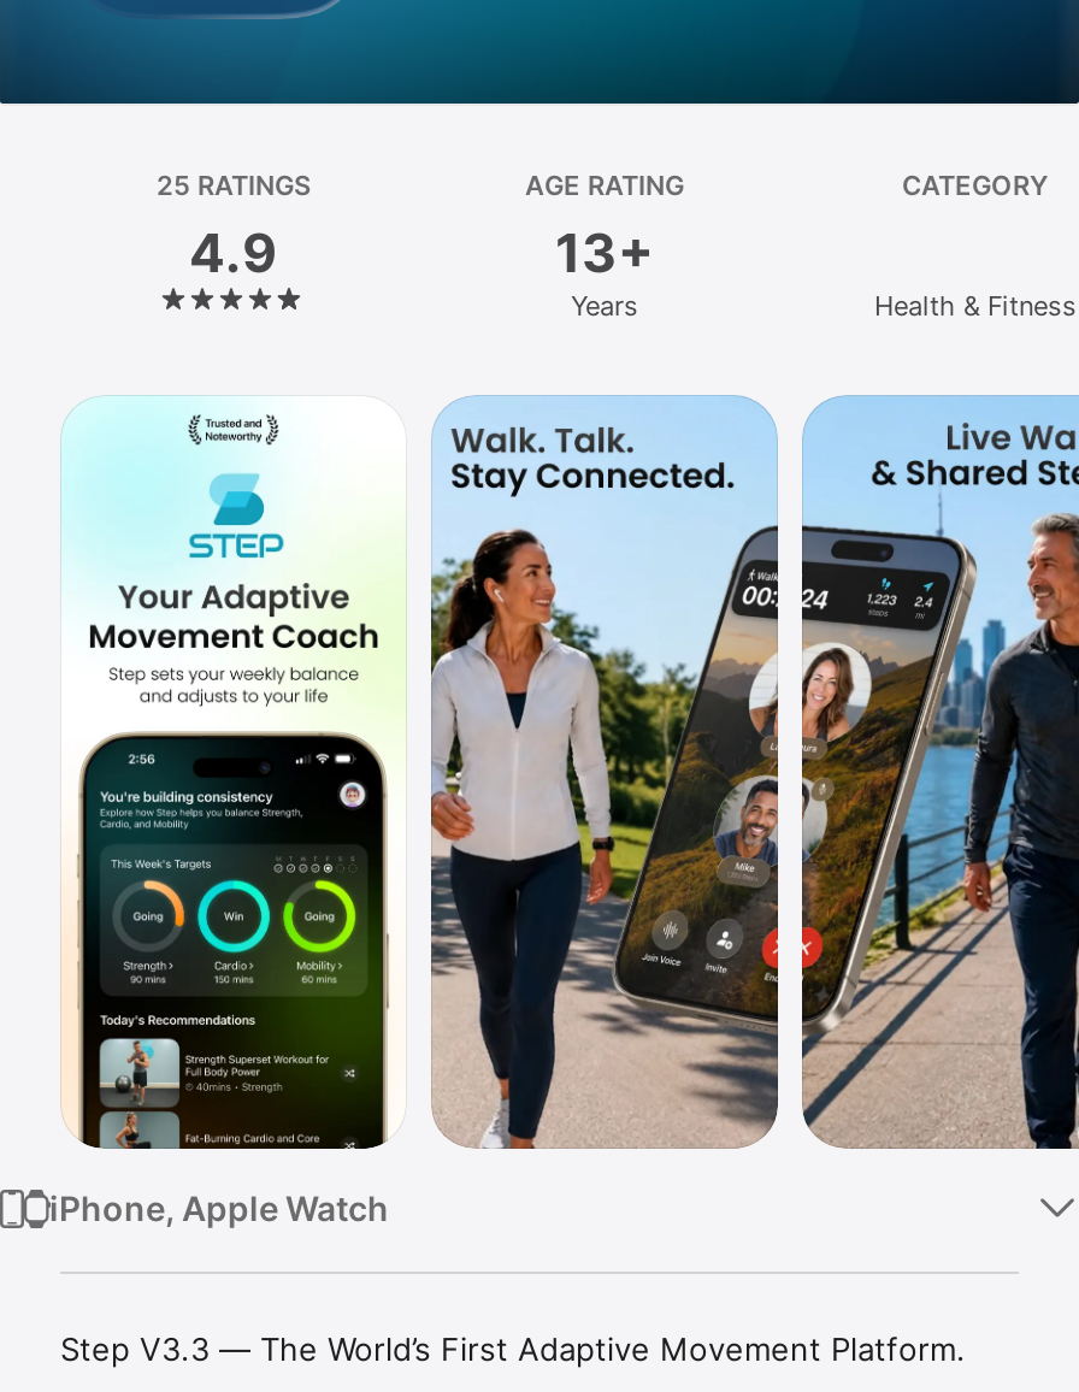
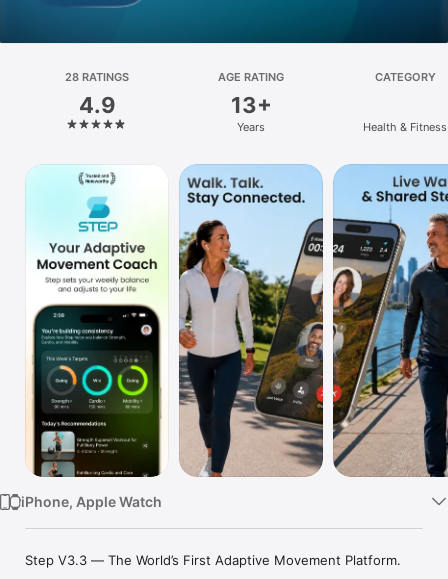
[157,169,311,202] 25 RATINGS -> [65,70,129,84] 28 RATINGS

